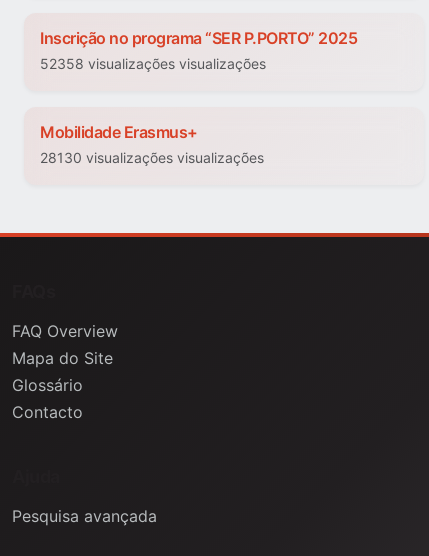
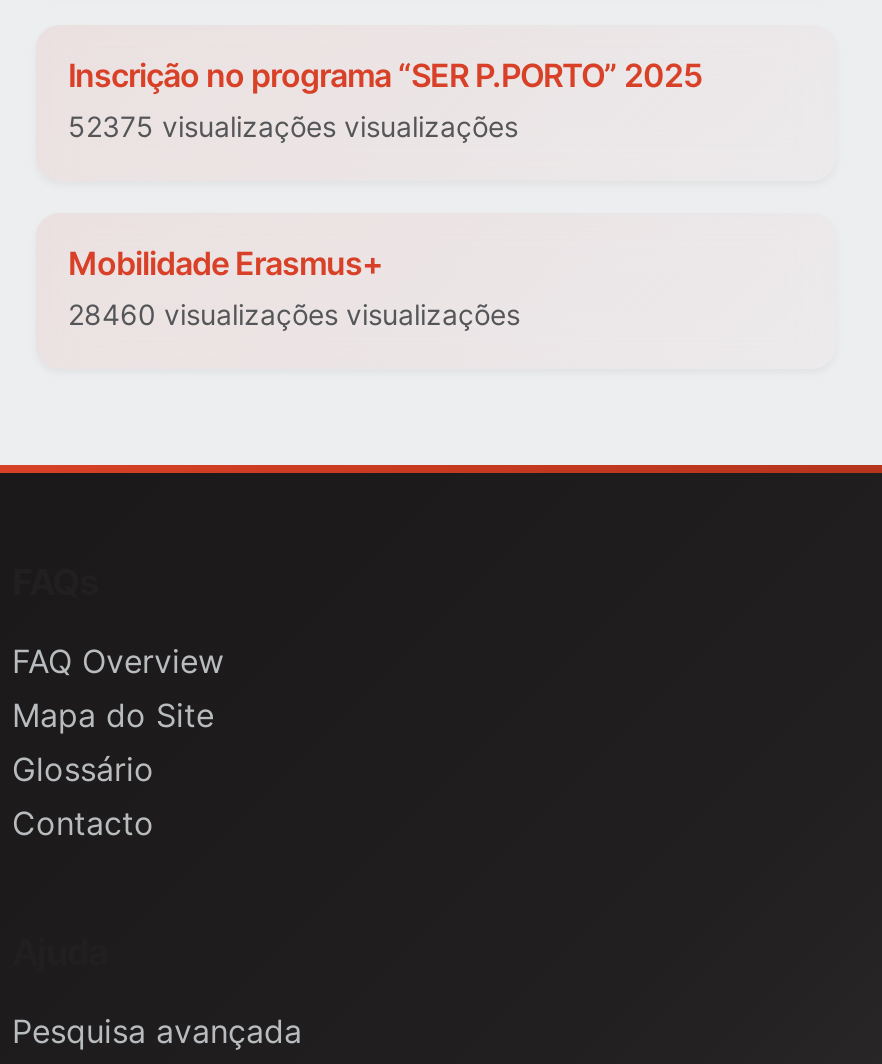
[40,55,266,72] 52358 visualizações visualizações -> [68,110,518,144] 52375 visualizações visualizações
[40,149,264,166] 28130 visualizações visualizações -> [68,298,520,332] 28460 visualizações visualizações

